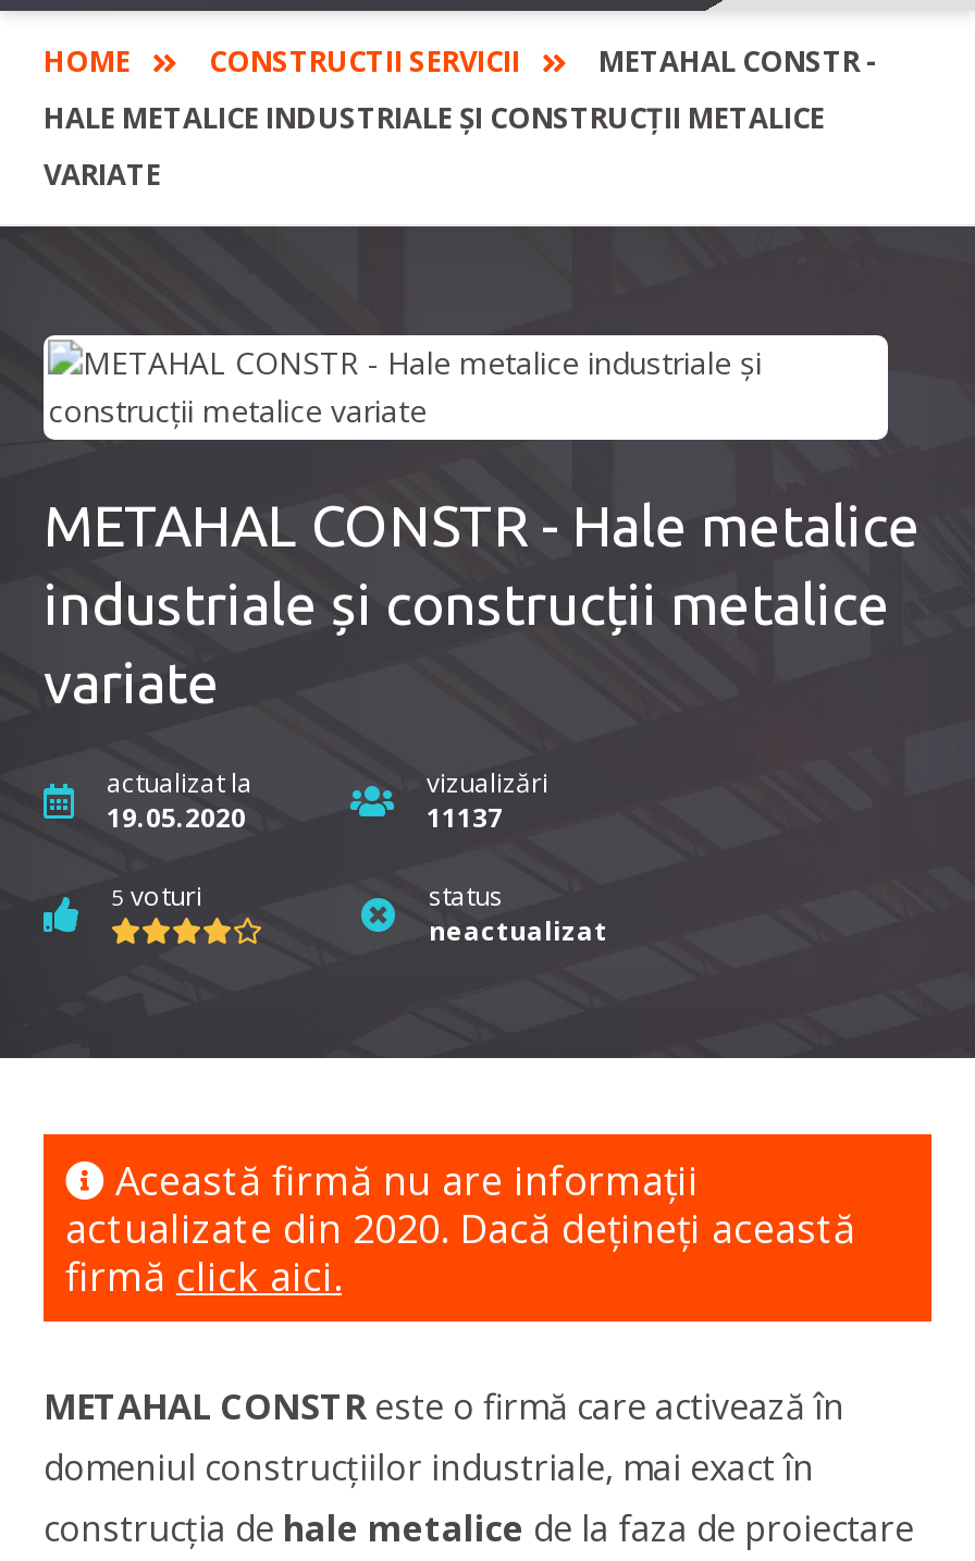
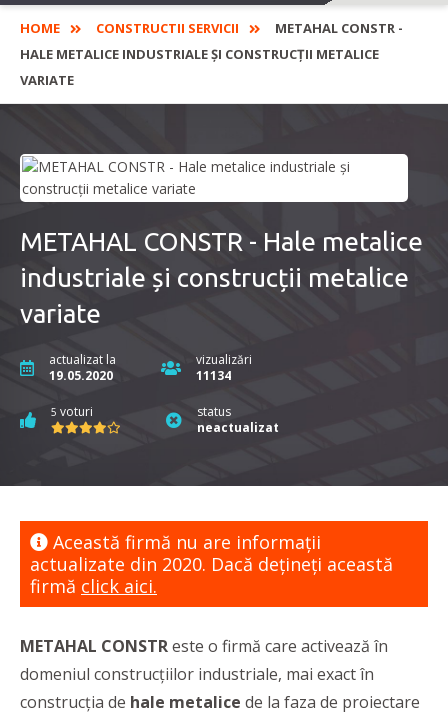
[427,800,503,837] 11137 -> [196,367,231,384] 11134

